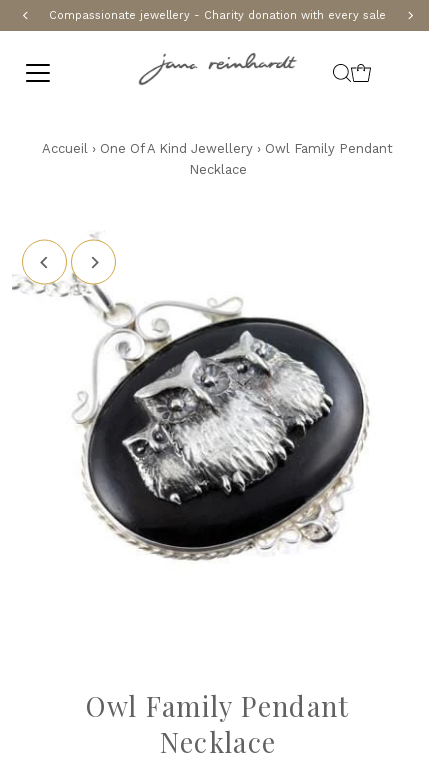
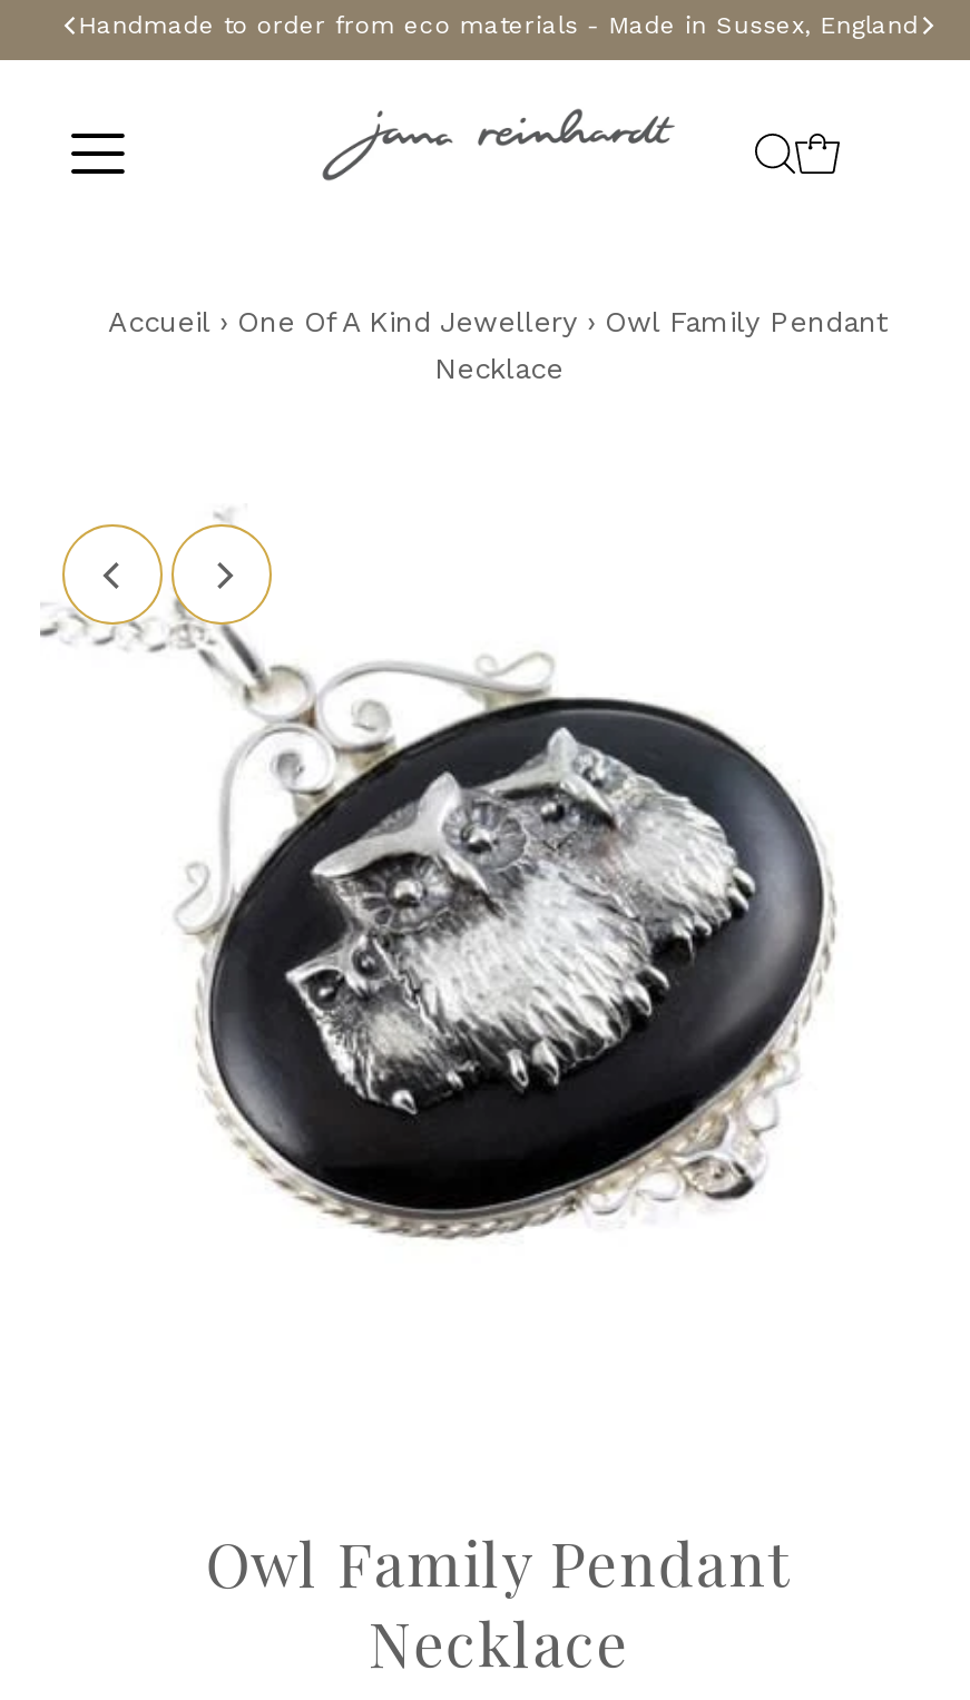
[49,9,386,22] Compassionate jewellery - Charity donation with every sale -> [79,11,919,40] Handmade to order from eco materials - Made in Sussex, England

